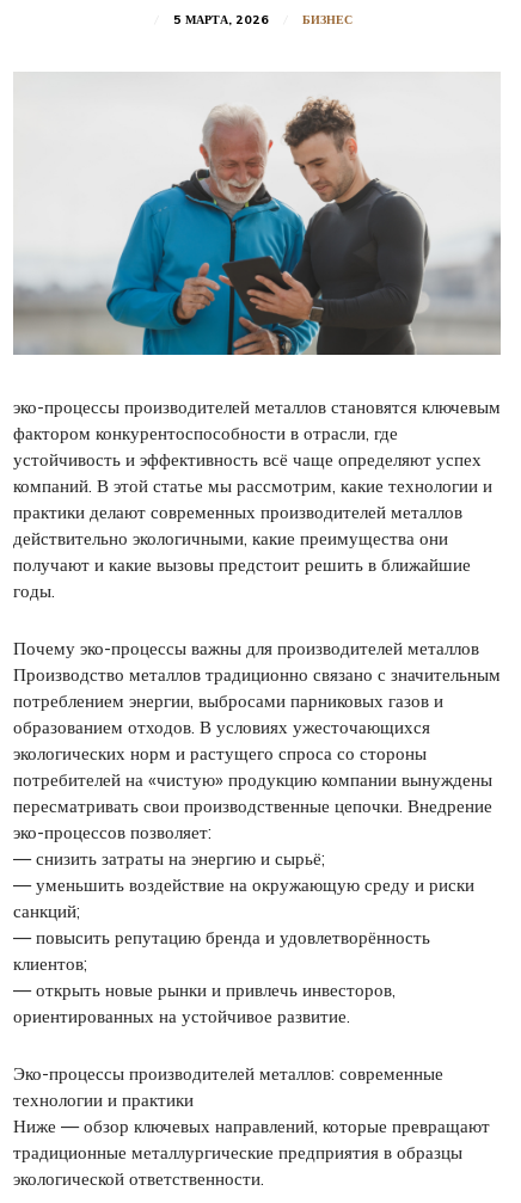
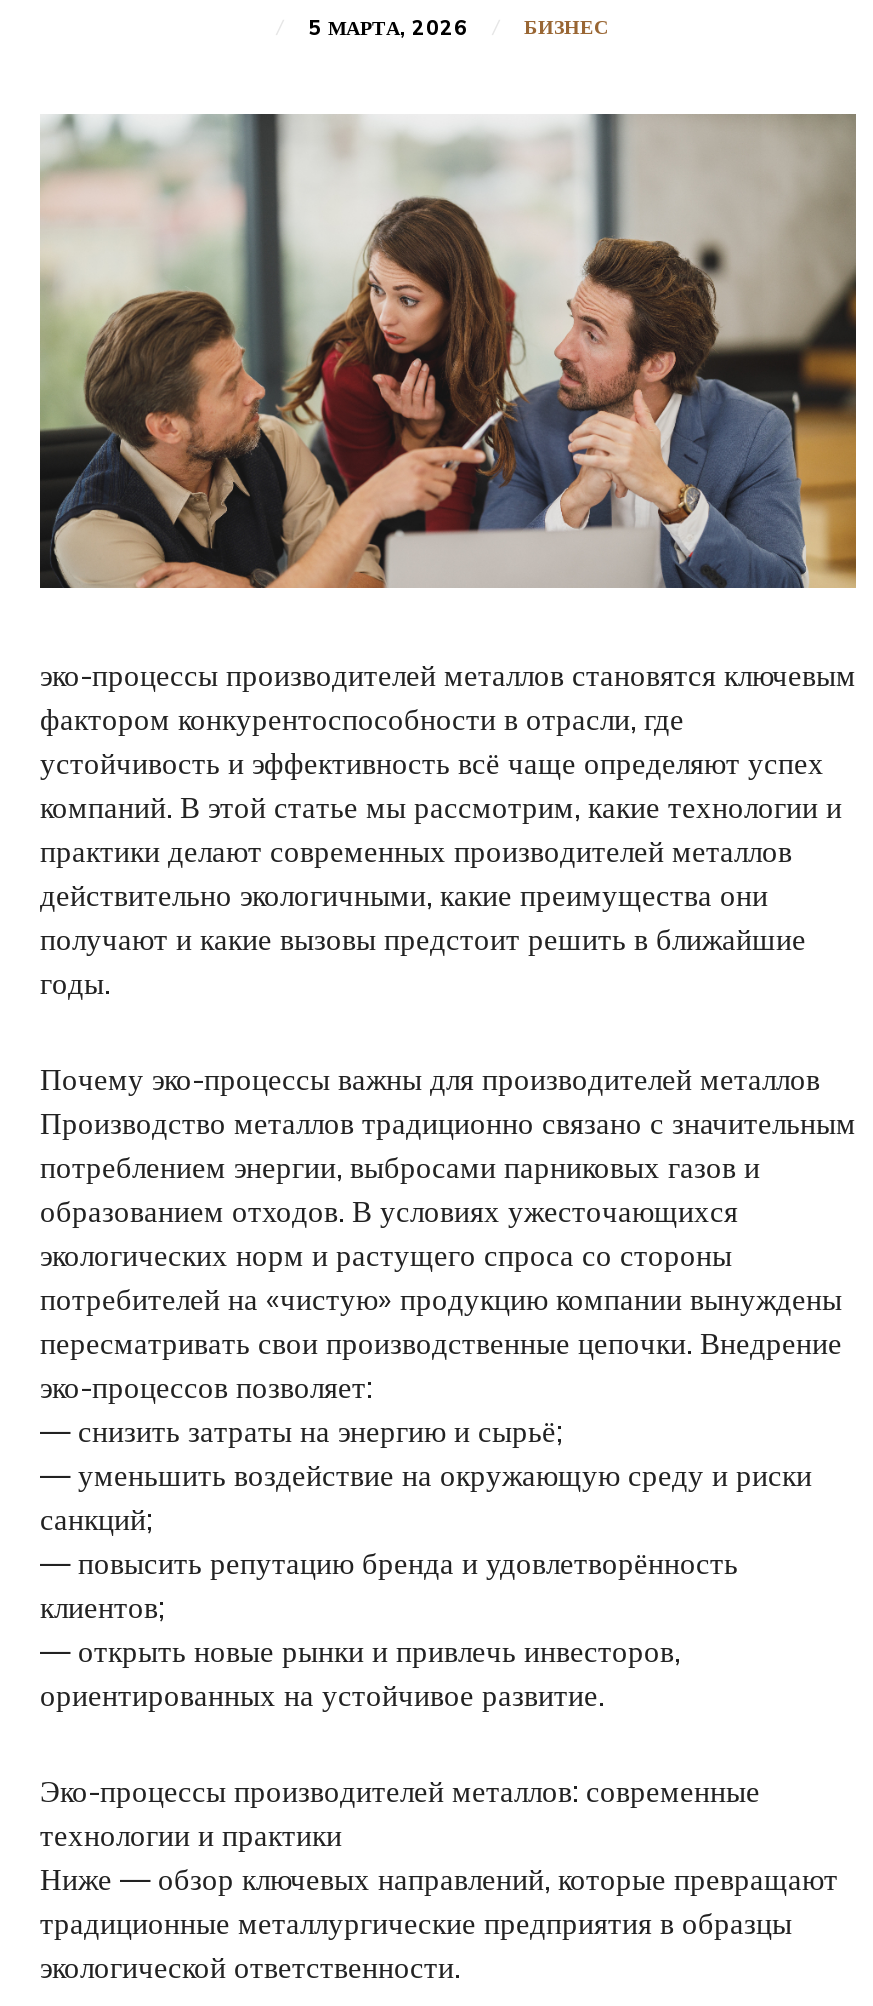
[13,72,501,356] [image] -> [38,112,858,590] [image]

